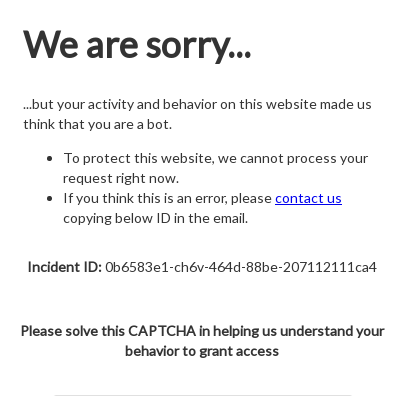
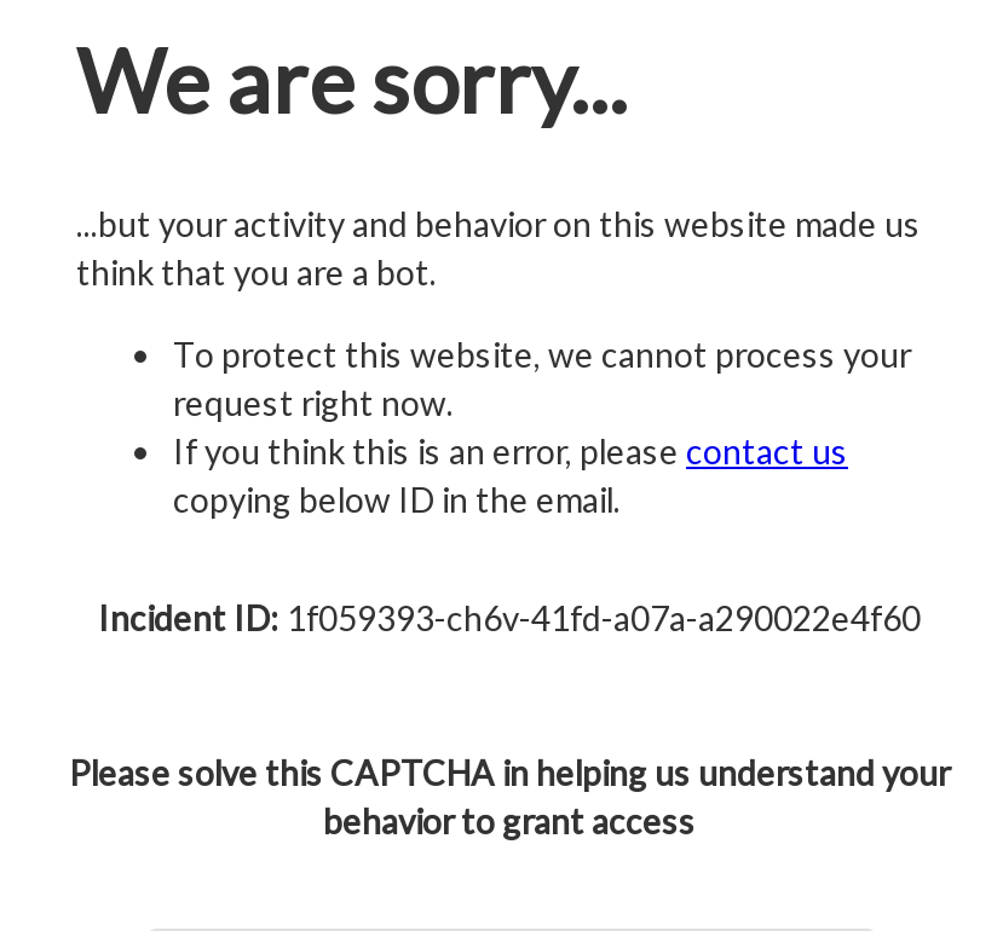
[27,258,377,275] Incident ID: 0b6583e1-ch6v-464d-88be-207112111ca4 -> [98,598,921,639] Incident ID: 1f059393-ch6v-41fd-a07a-a290022e4f60

